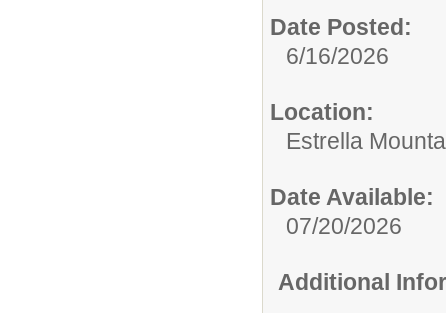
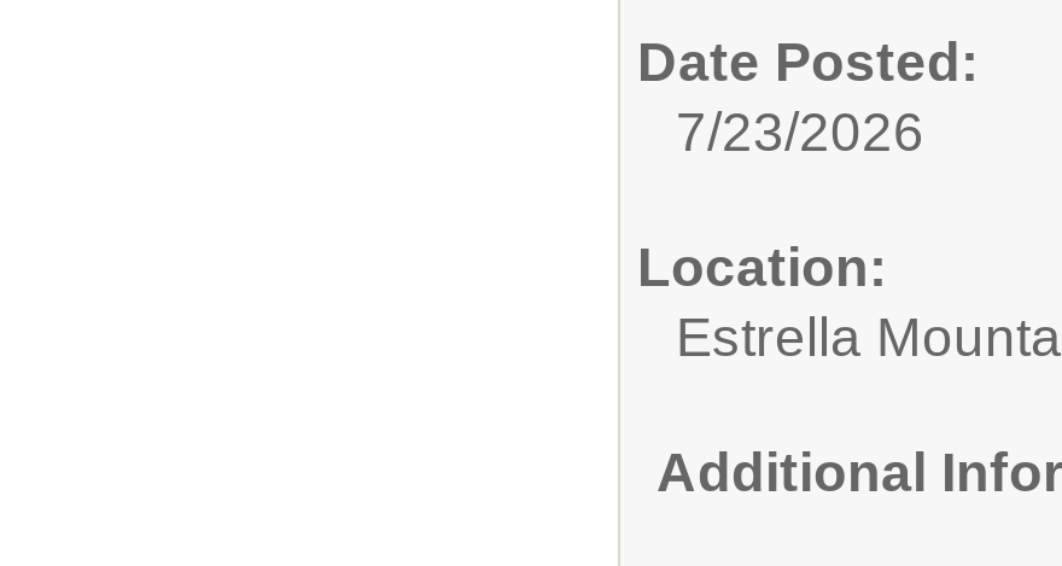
[286,43,389,69] 6/16/2026 -> [676,100,924,162] 7/23/2026
[270,184,434,239] Date Available: | 07/20/2026 -> none

